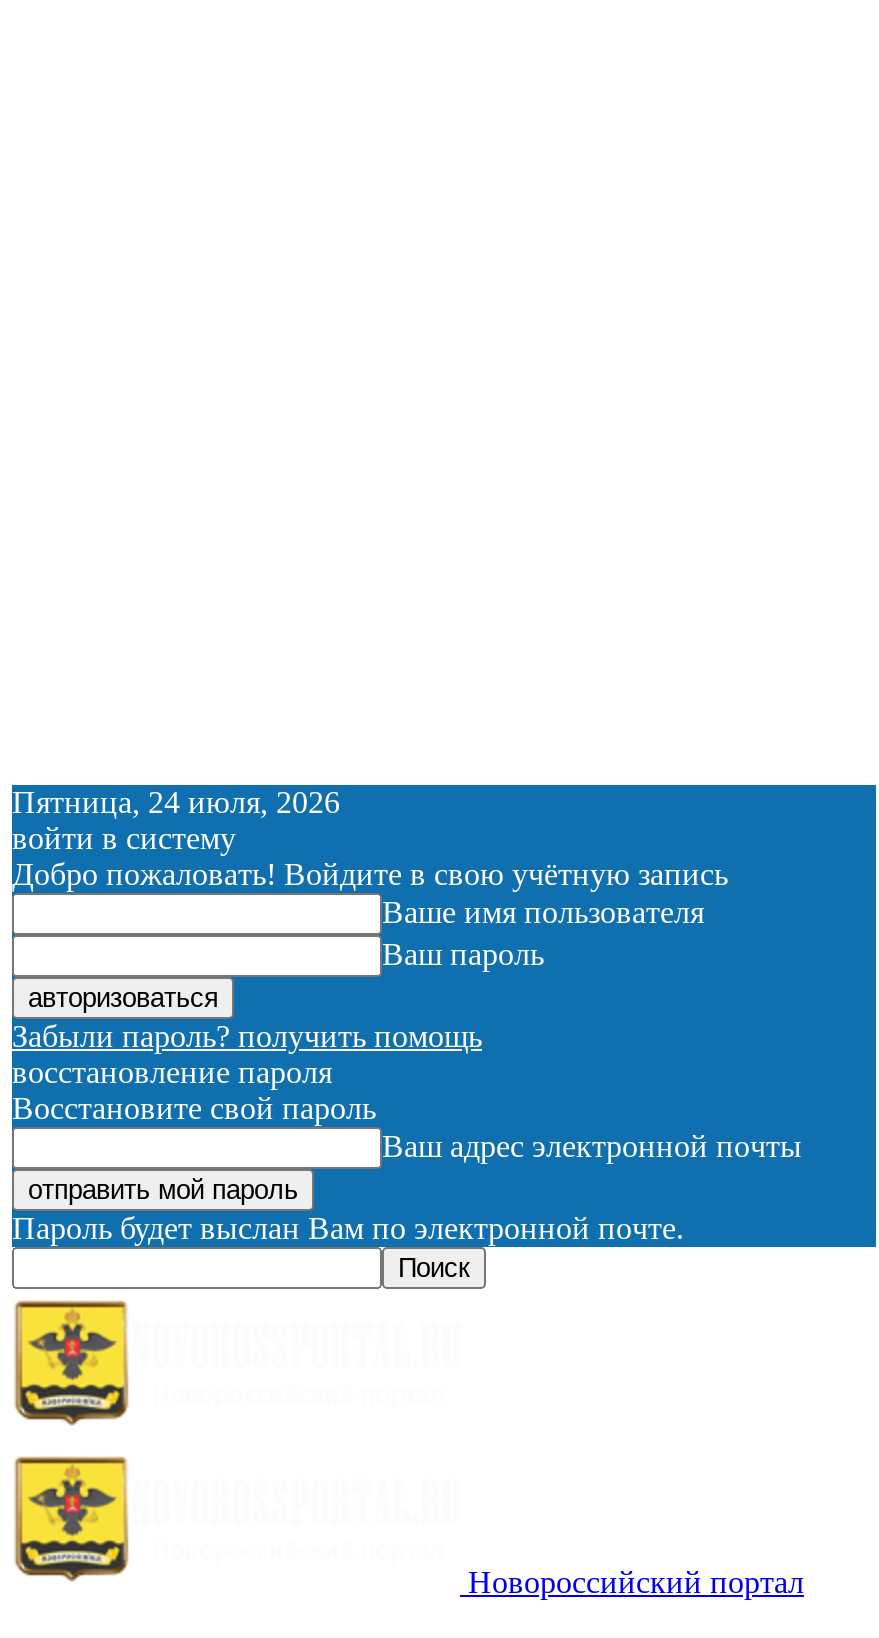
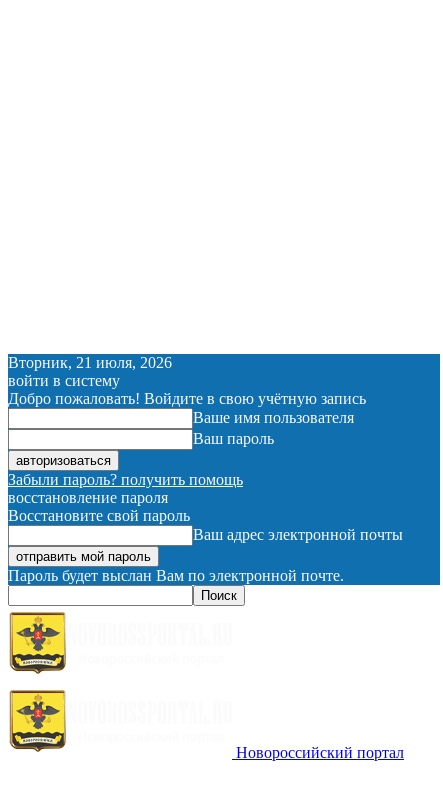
[12,785,340,819] Пятница, 24 июля, 2026 -> [8,354,172,371] Вторник, 21 июля, 2026

